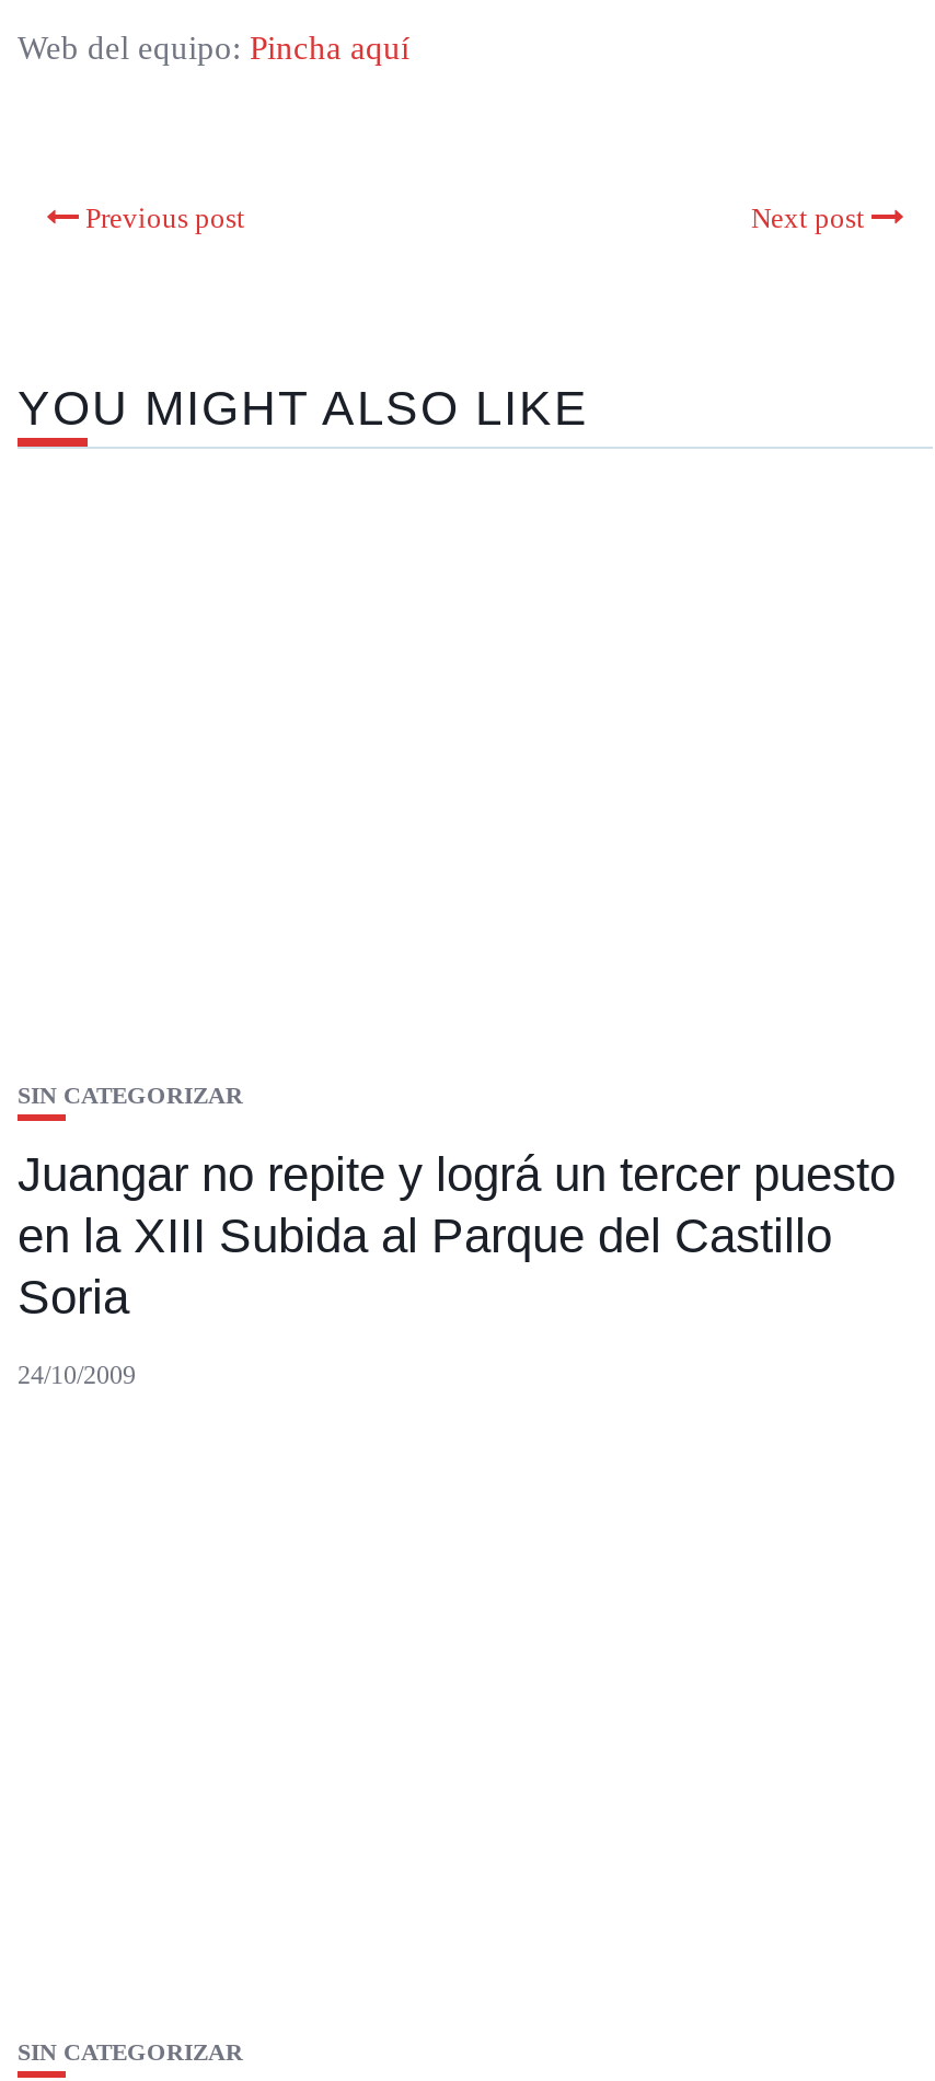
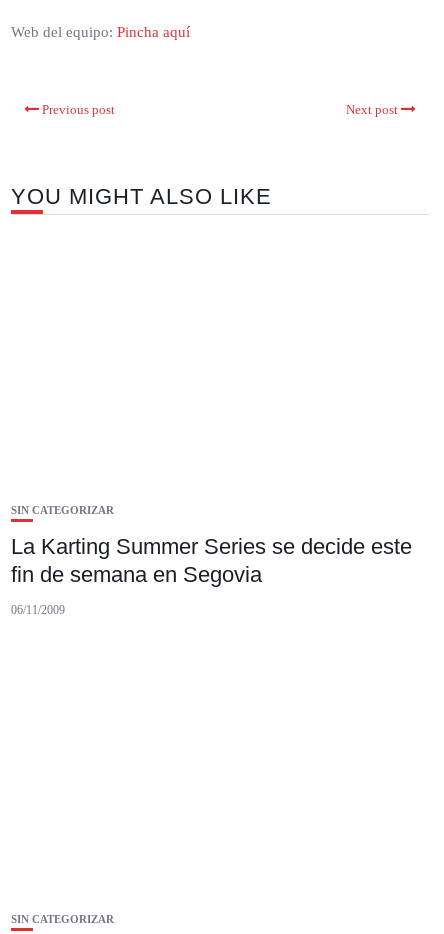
[18,1147,896,1325] Juangar no repite y lográ un tercer puesto | en la XIII Subida al Parque del Castillo | Soria -> [11,534,412,587] La Karting Summer Series se decide este | fin de semana en Segovia
[18,1360,136,1390] 24/10/2009 -> [11,603,65,617] 06/11/2009

